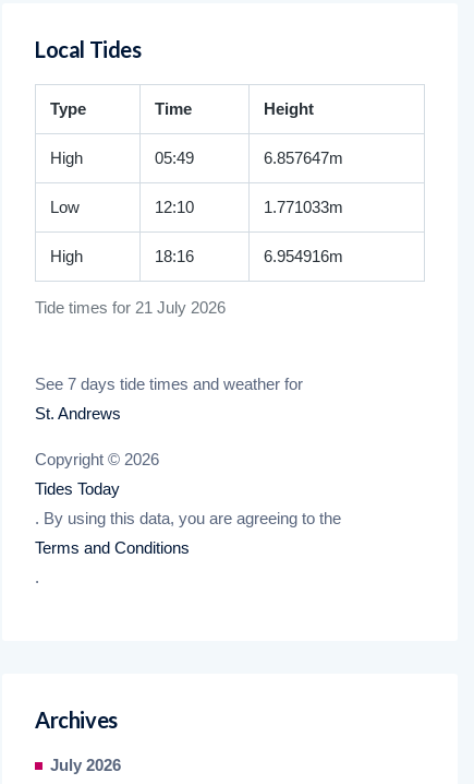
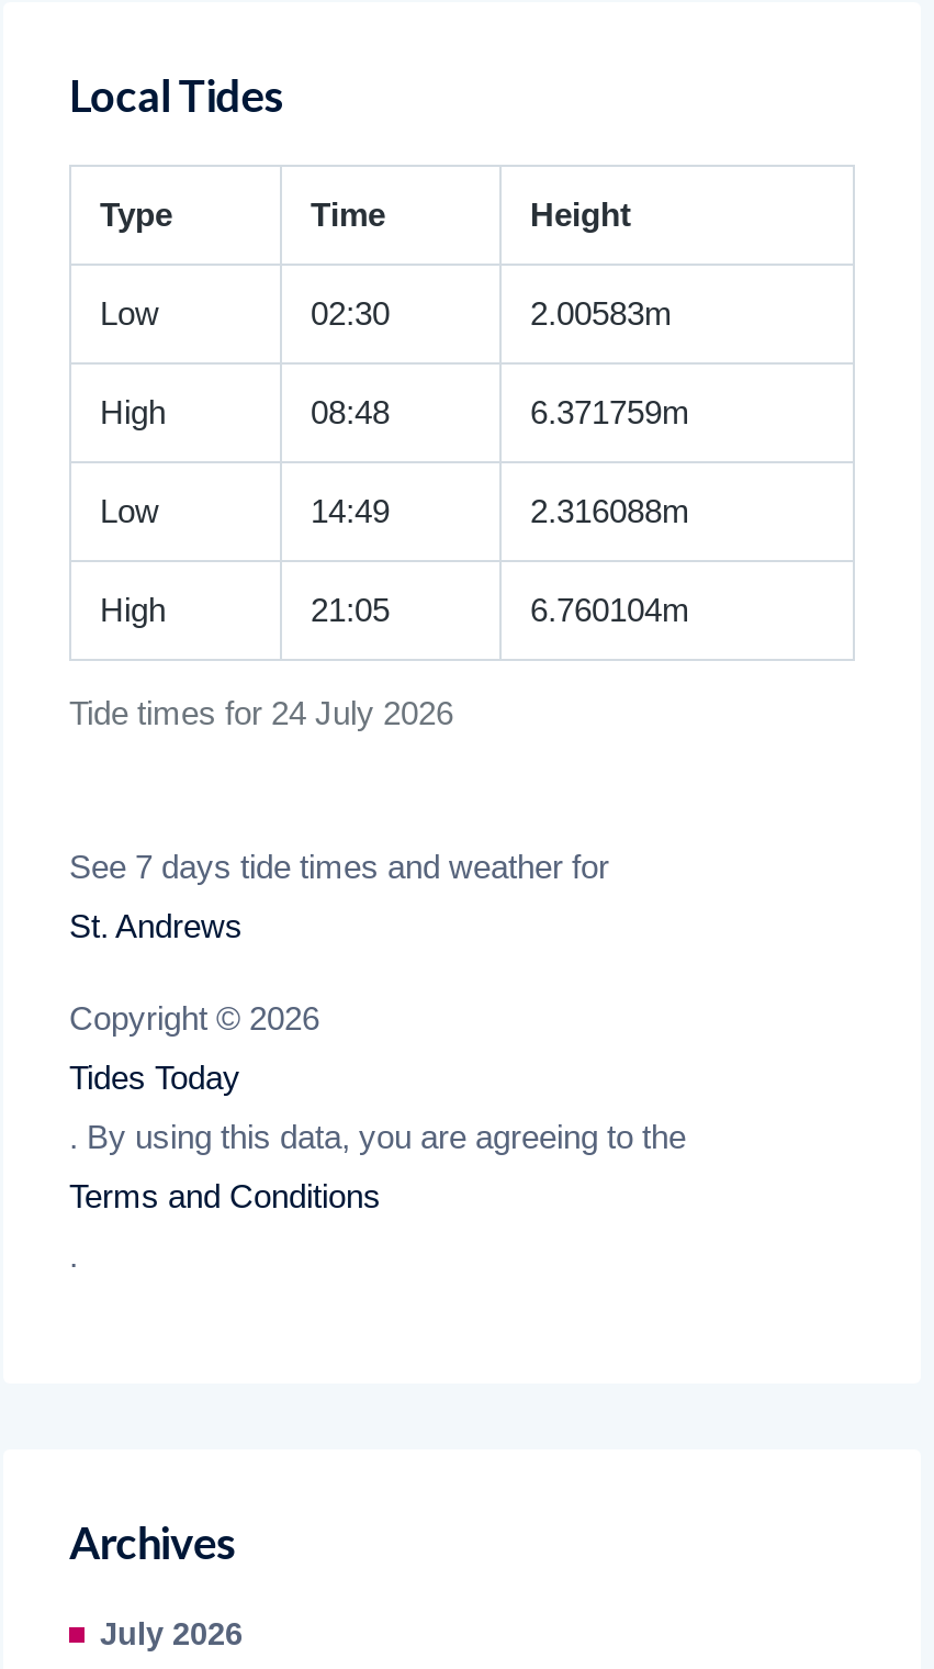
none -> [100,294,673,332] Low | 02:30 | 2.00583m
[155,149,343,167] 05:49 | 6.857647m -> [311,393,690,430] 08:48 | 6.371759m
[155,198,343,216] 12:10 | 1.771033m -> [311,492,690,529] 14:49 | 2.316088m
[155,247,343,265] 18:16 | 6.954916m -> [311,591,690,628] 21:05 | 6.760104m
[35,298,226,317] Tide times for 21 July 2026 -> [69,694,453,731] Tide times for 24 July 2026

